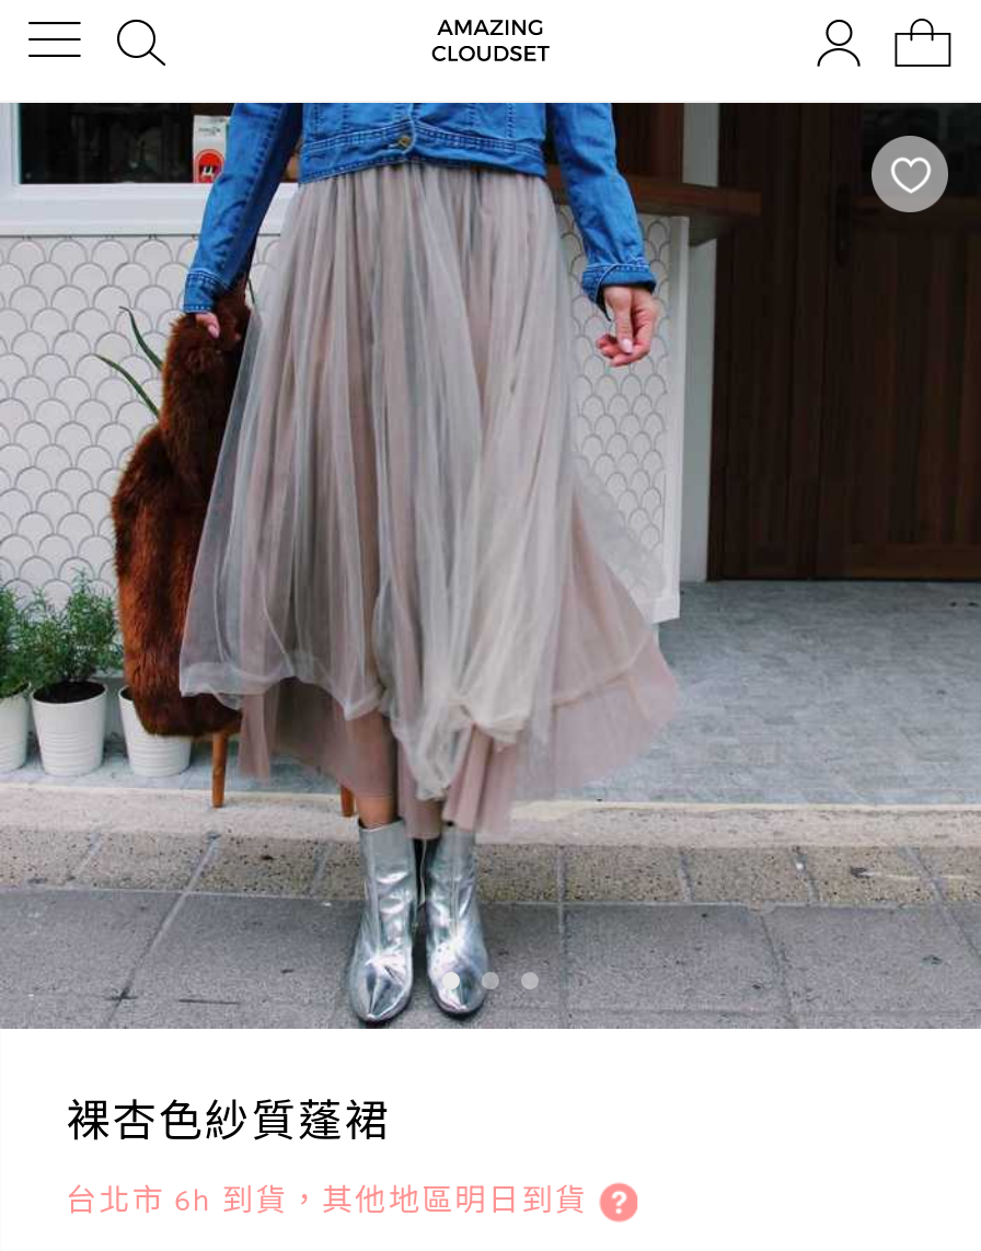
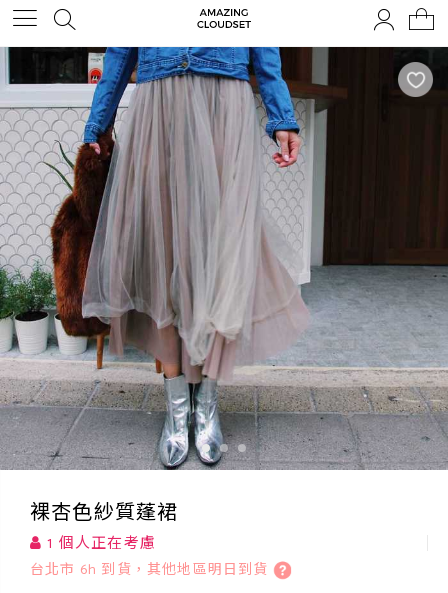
none -> [42,531,156,556] 1 個人正在考慮

